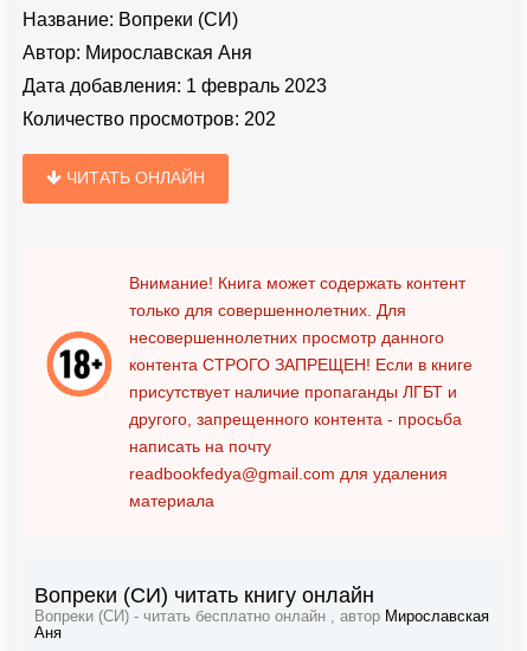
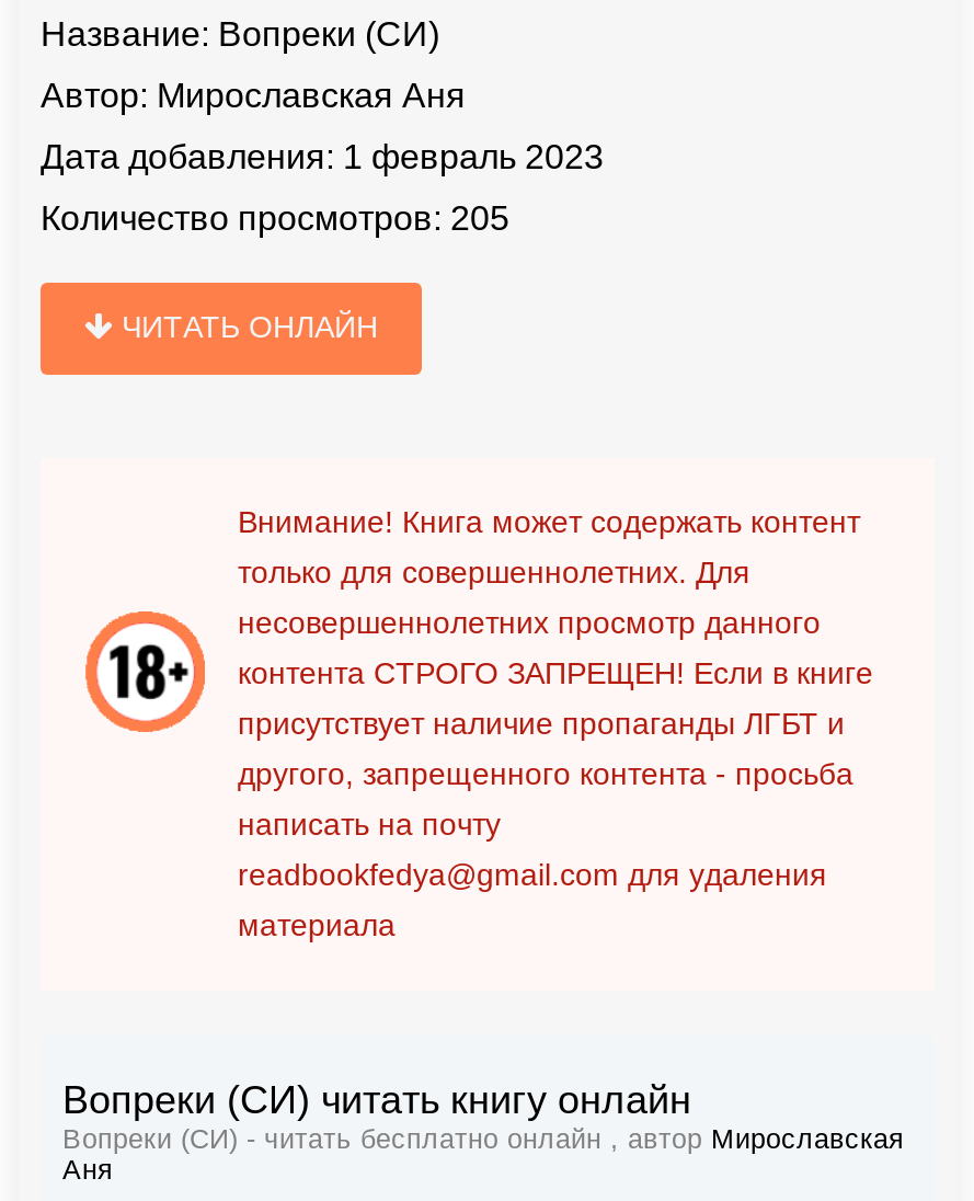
[23,109,276,129] Количество просмотров: 202 -> [41,199,509,236] Количество просмотров: 205

